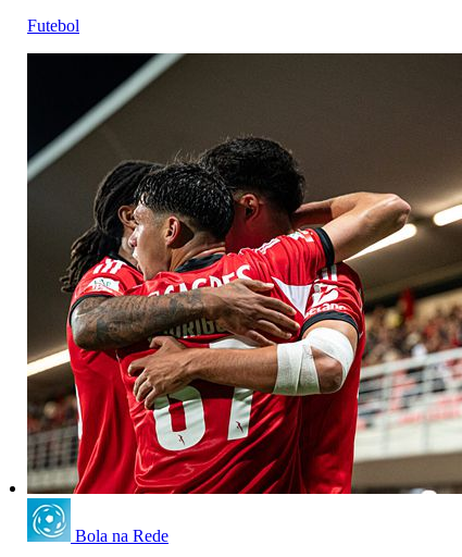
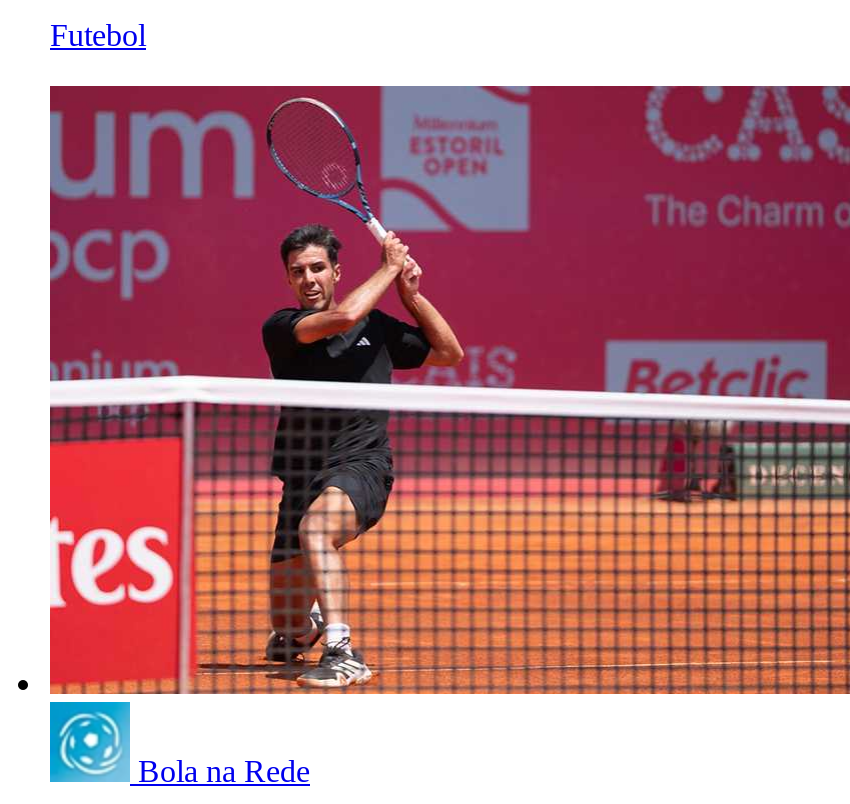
[26,52,459,499] [image] -> [48,83,844,705] [image]

